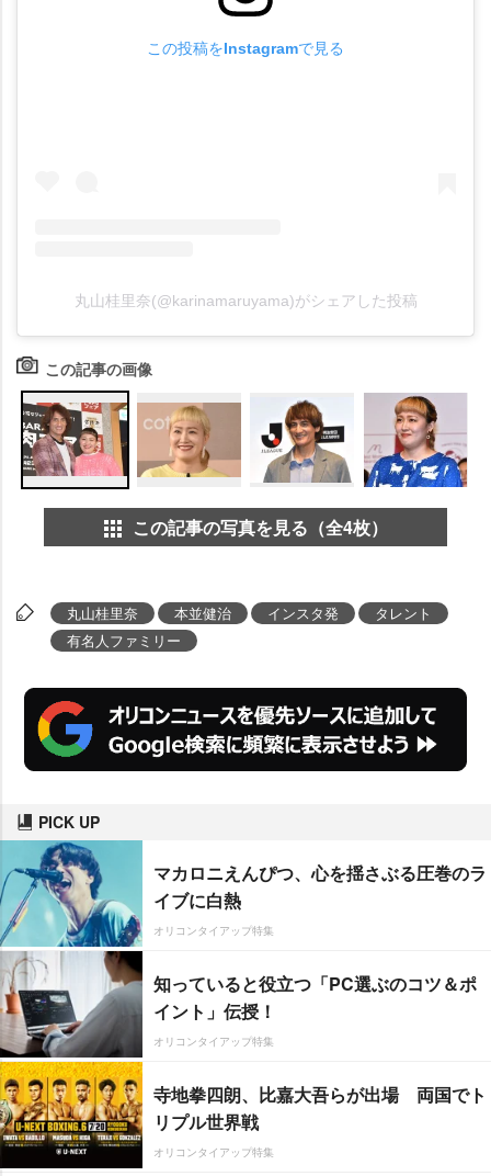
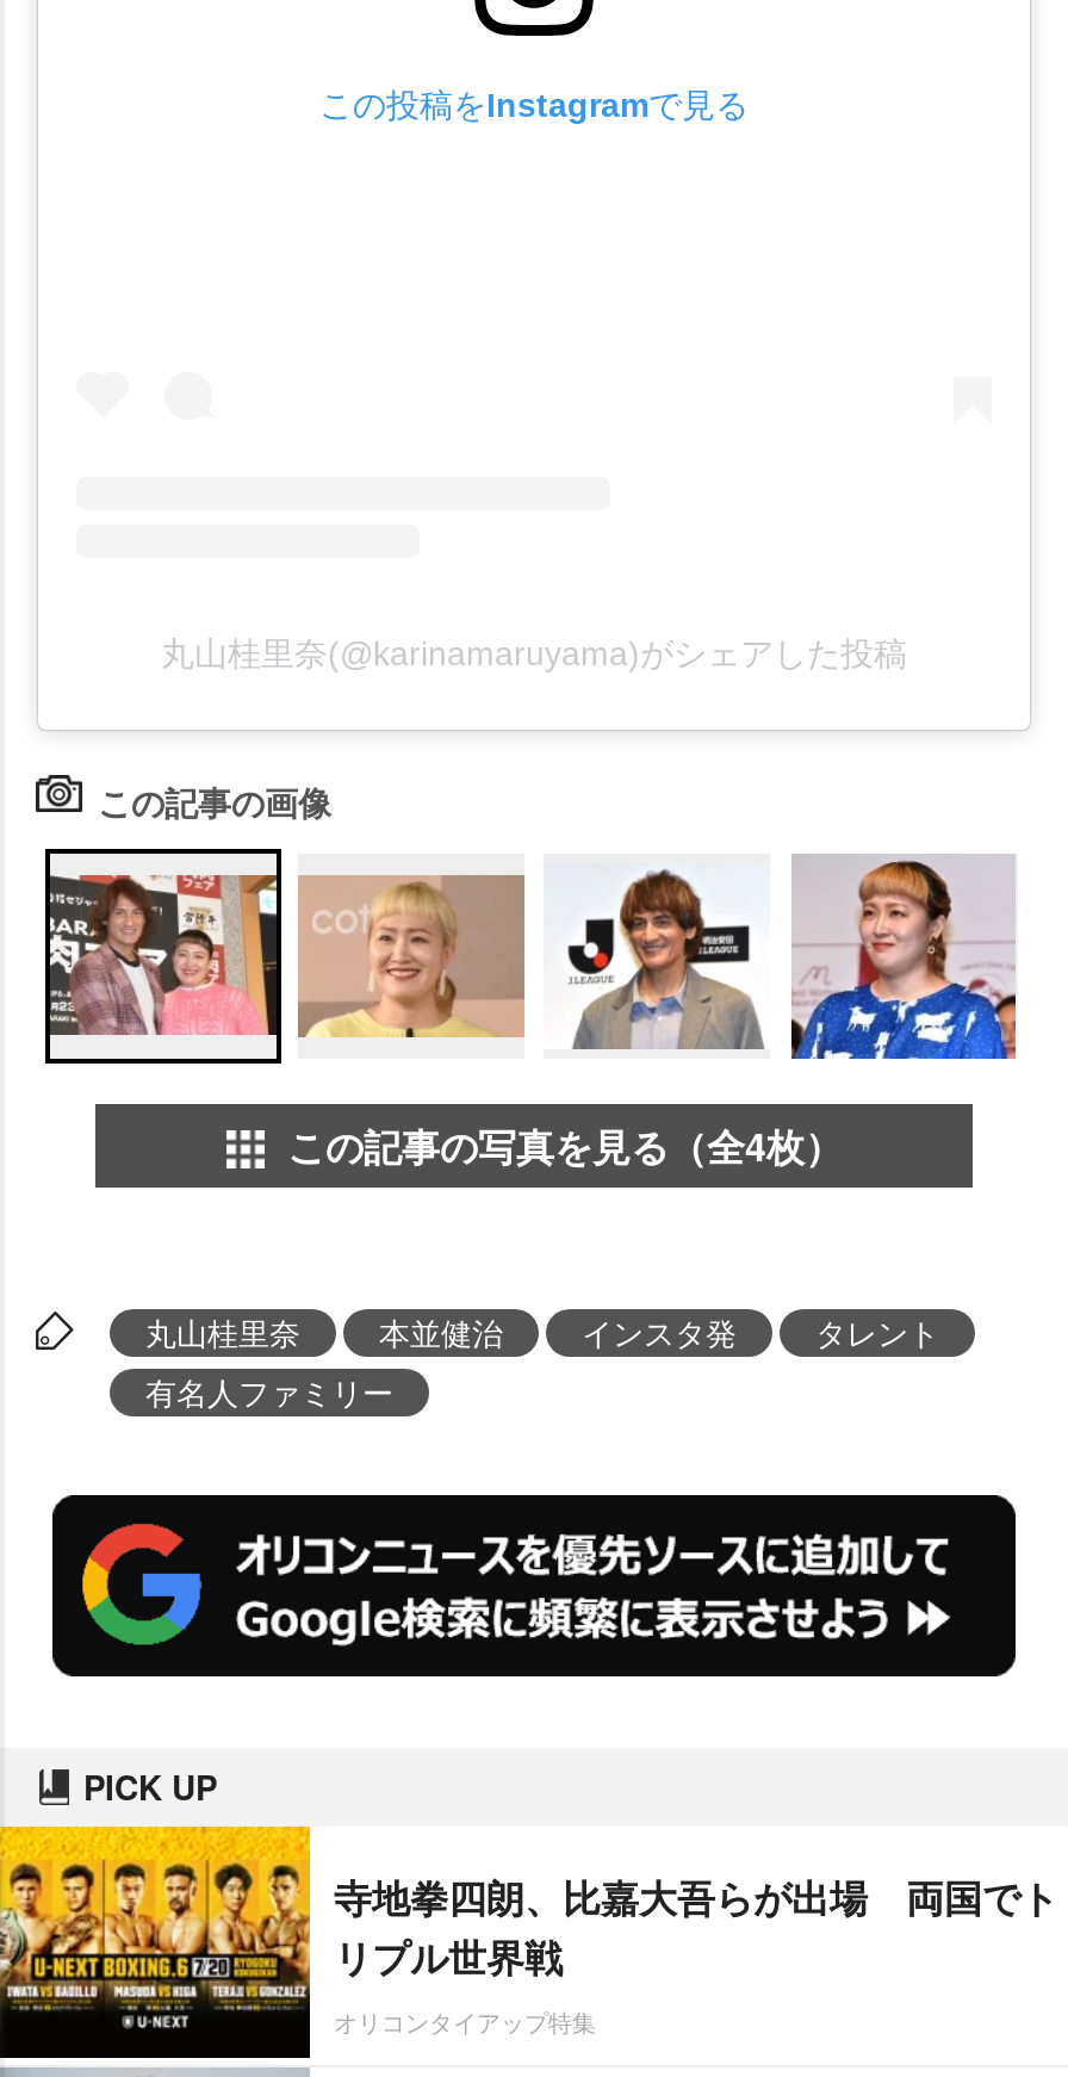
[3,839,487,1058] [image] | マカロニえんぴつ、心を揺さぶる圧巻のラ | イブに白熱 | オリコンタイアップ特集 | 知っていると役立つ「PC選ぶのコツ＆ポ | イント」伝授！ | オリコンタイアップ特集 -> none

